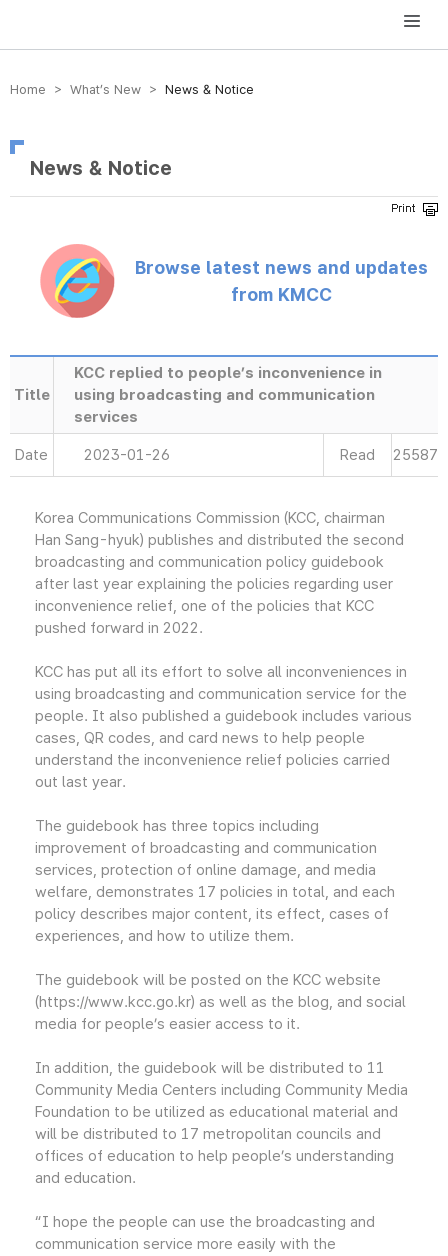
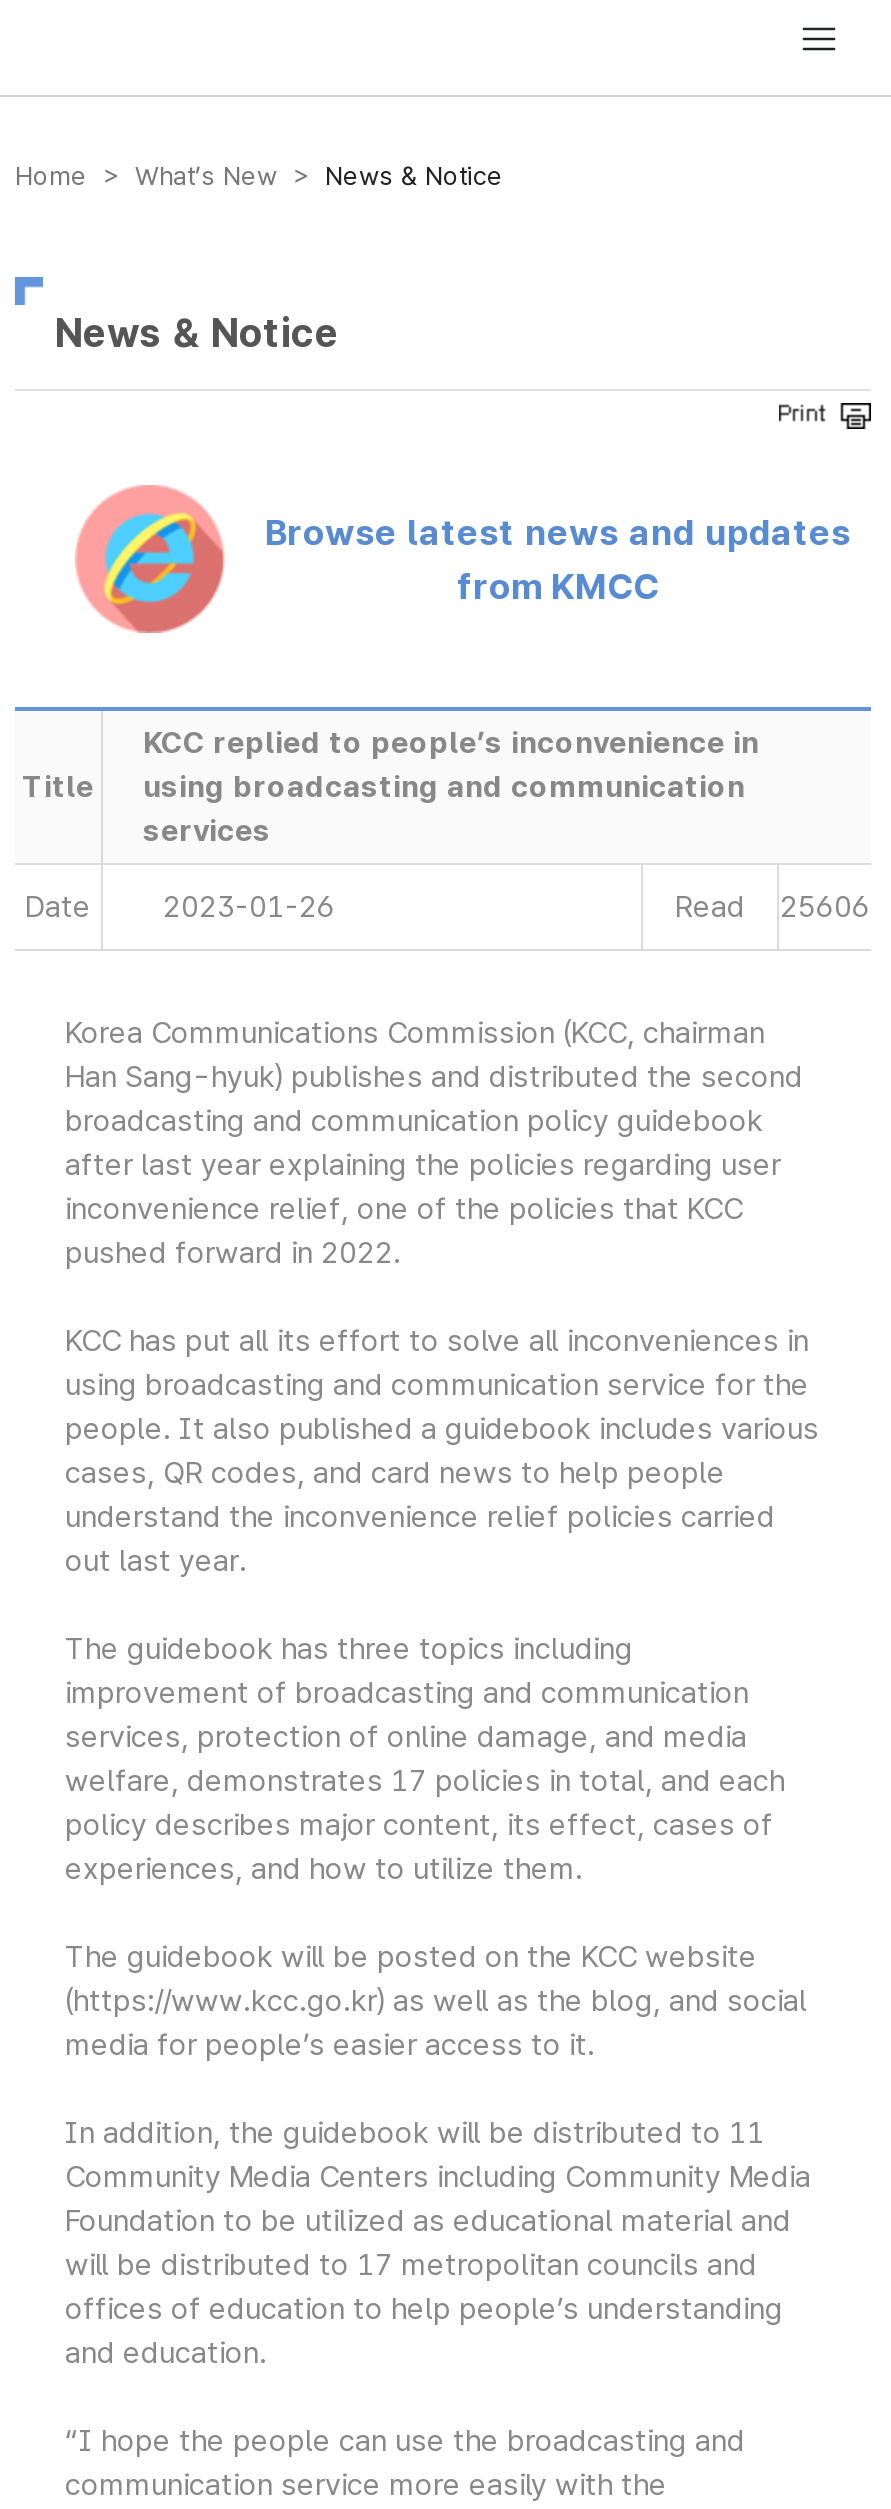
[340,446,437,464] Read 25587 -> [675,889,870,925] Read 25606

